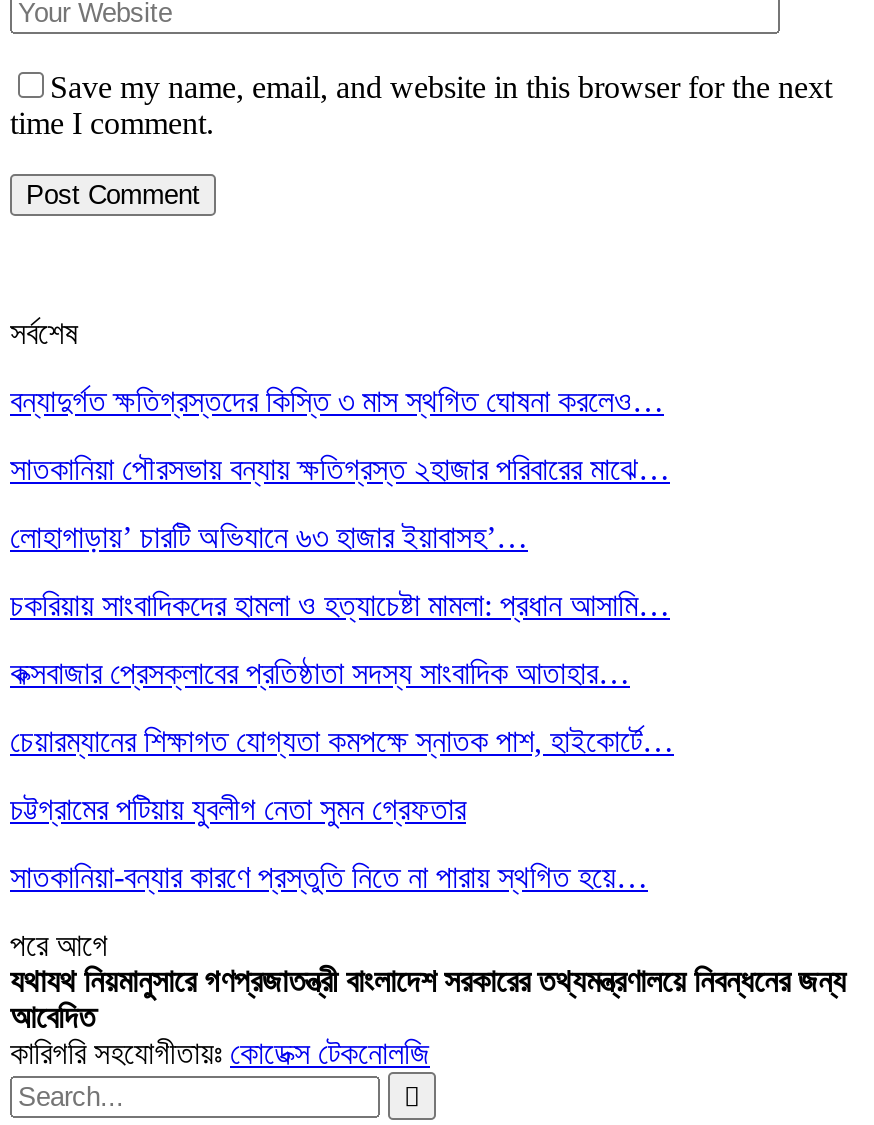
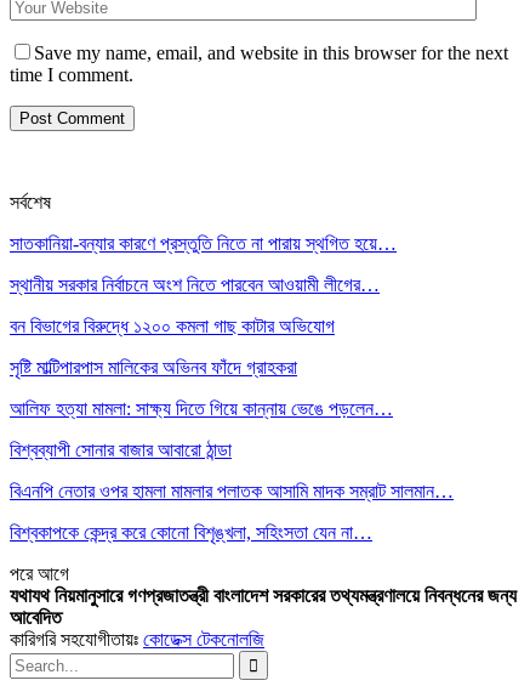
[10,384,674,826] বন্যাদুর্গত ক্ষতিগ্রস্তদের কিস্তি ৩ মাস স্থগিত ঘোষনা করলেও… | সাতকানিয়া পৌরসভায় বন্যায় ক্ষতিগ্রস্ত ২হাজার পরিবারের মাঝে… | লোহাগাড়ায়’ চারটি অভিযানে ৬৩ হাজার ইয়াবাসহ’… | চকরিয়ায় সাংবাদিকদের হামলা ও হত্যাচেষ্টা মামলা: প্রধান আসামি… | কক্সবাজার প্রেসক্লাবের প্রতিষ্ঠাতা সদস্য সাংবাদিক আতাহার… | চেয়ারম্যানের শিক্ষাগত যোগ্যতা কমপক্ষে স্নাতক পাশ, হাইকোর্টে… | চট্টগ্রামের পটিয়ায় যুবলীগ নেতা সুমন গ্রেফতার -> none
moved [10,860,648,894] -> [10,233,397,254]: সাতকানিয়া-বন্যার কারণে প্রস্তুতি নিতে না পারায় স্থগিত হয়ে…
none -> [10,274,454,542] স্থানীয় সরকার নির্বাচনে অংশ নিতে পারবেন আওয়ামী লীগের… | বন বিভাগের বিরুদ্ধে ১২০০ কমলা গাছ কাটার অভিযোগ | সৃষ্টি মাল্টিপারপাস মালিকের অভিনব ফাঁদে গ্রাহকরা | আলিফ হত্যা মামলা: সাক্ষ্য দিতে গিয়ে কান্নায় ভেঙে পড়লেন… | বিশ্বব্যাপী সোনার বাজার আবারো ঠান্ডা | বিএনপি নেতার ওপর হামলা মামলার পলাতক আসামি মাদক সম্রাট সালমান… | বিশ্বকাপকে কেন্দ্র করে কোনো বিশৃঙ্খলা, সহিংসতা যেন না…

